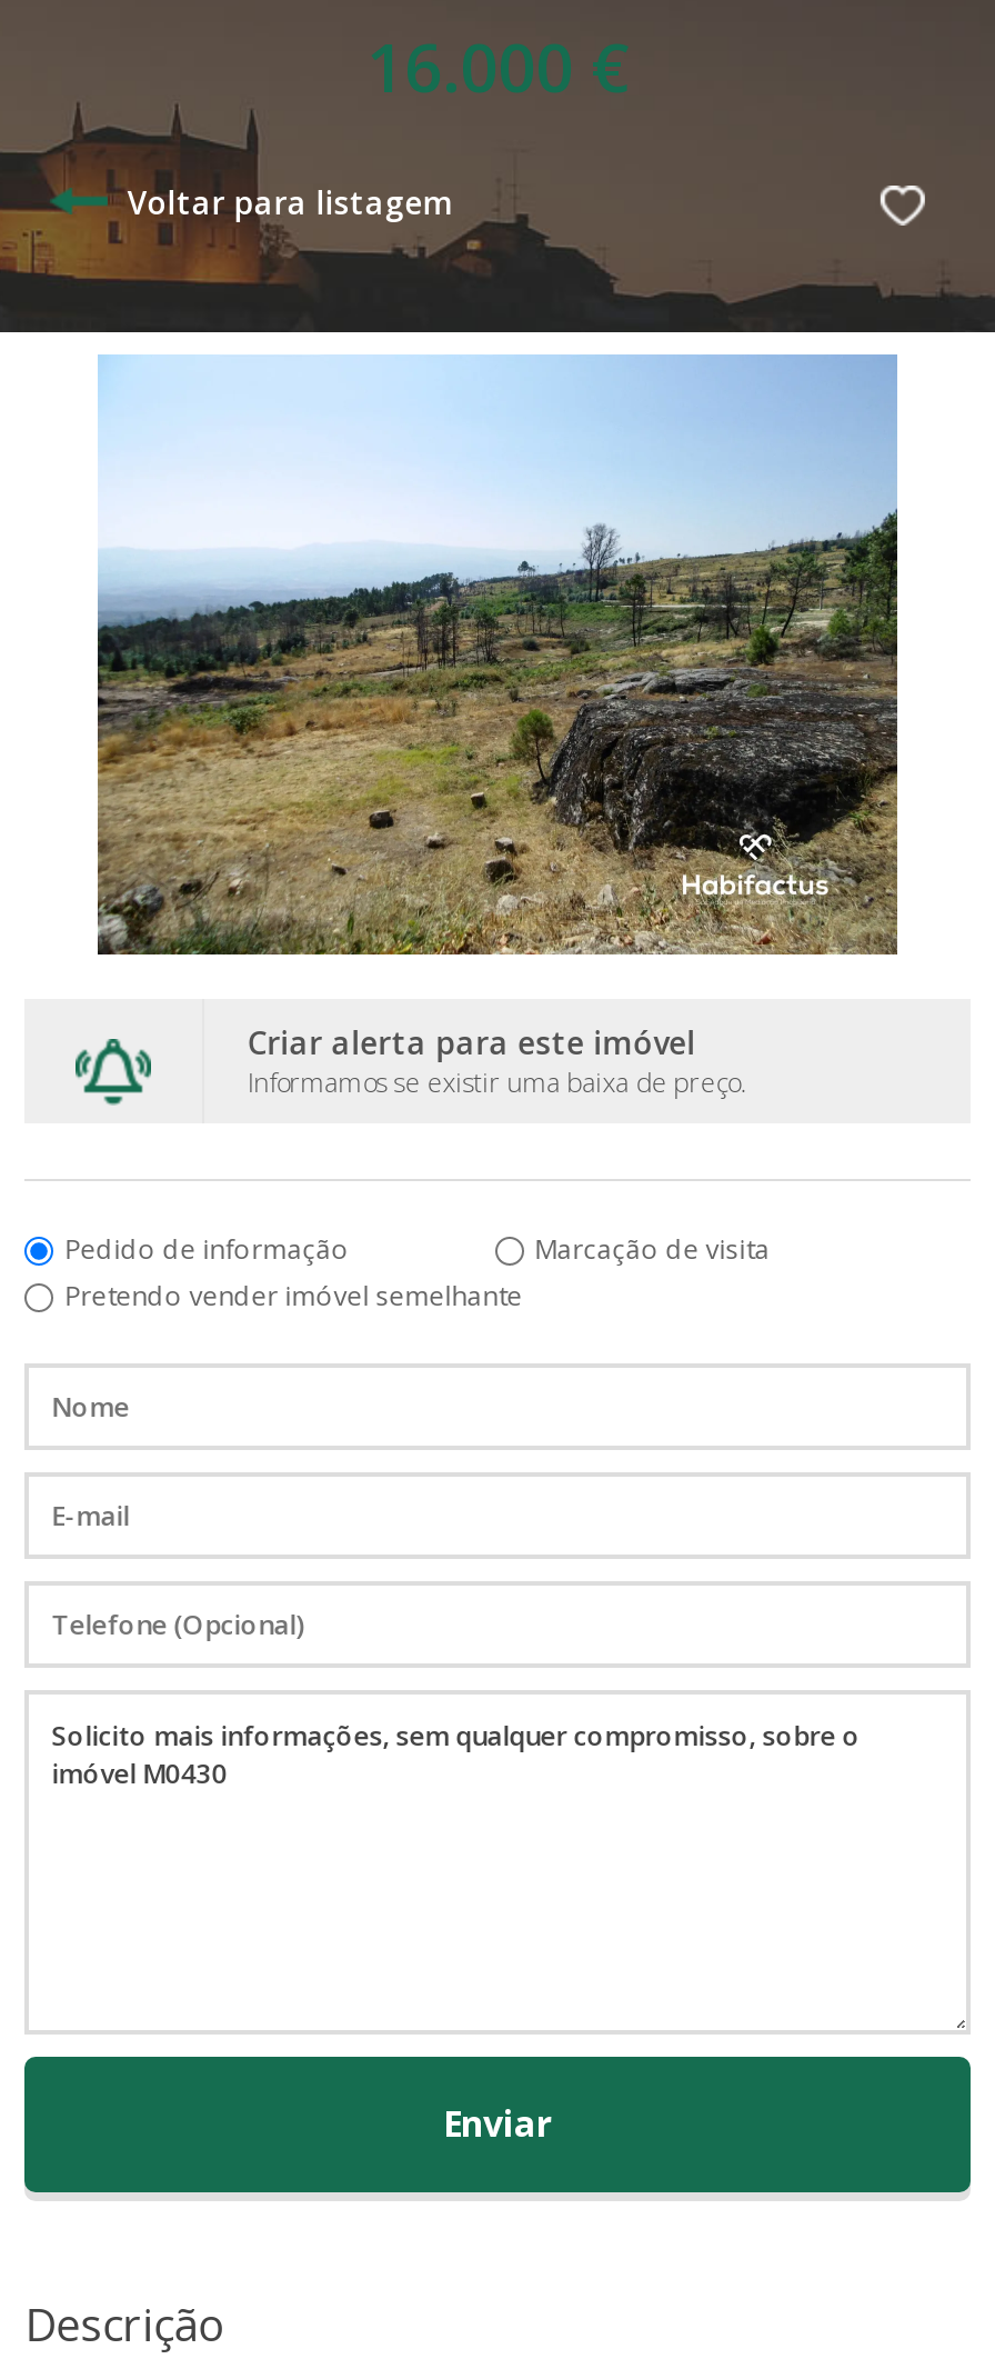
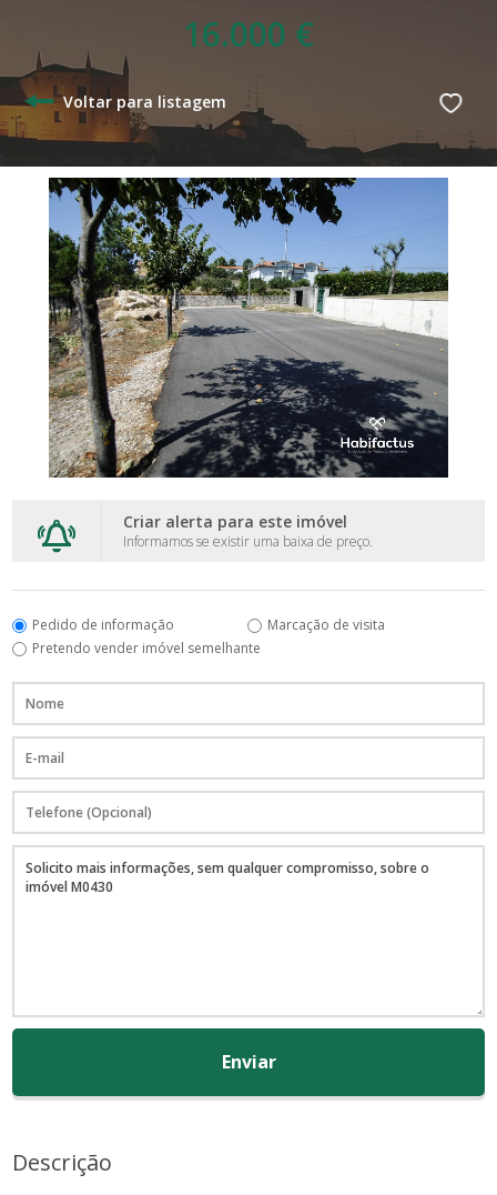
[98,354,899,957] [image] -> [48,177,449,479] [image]

